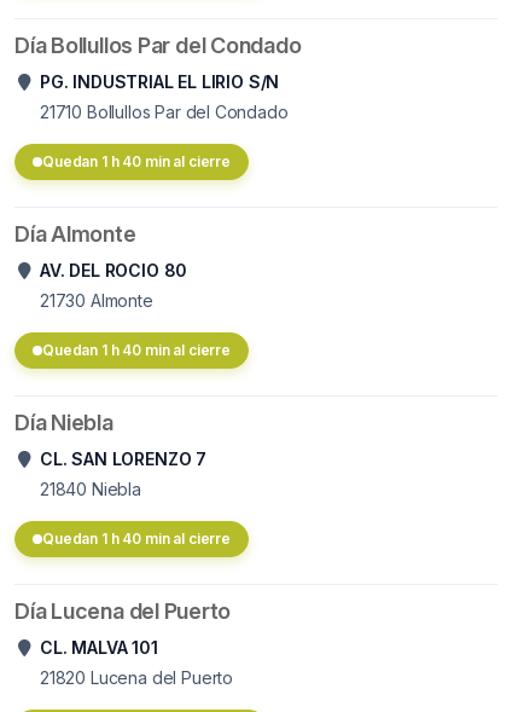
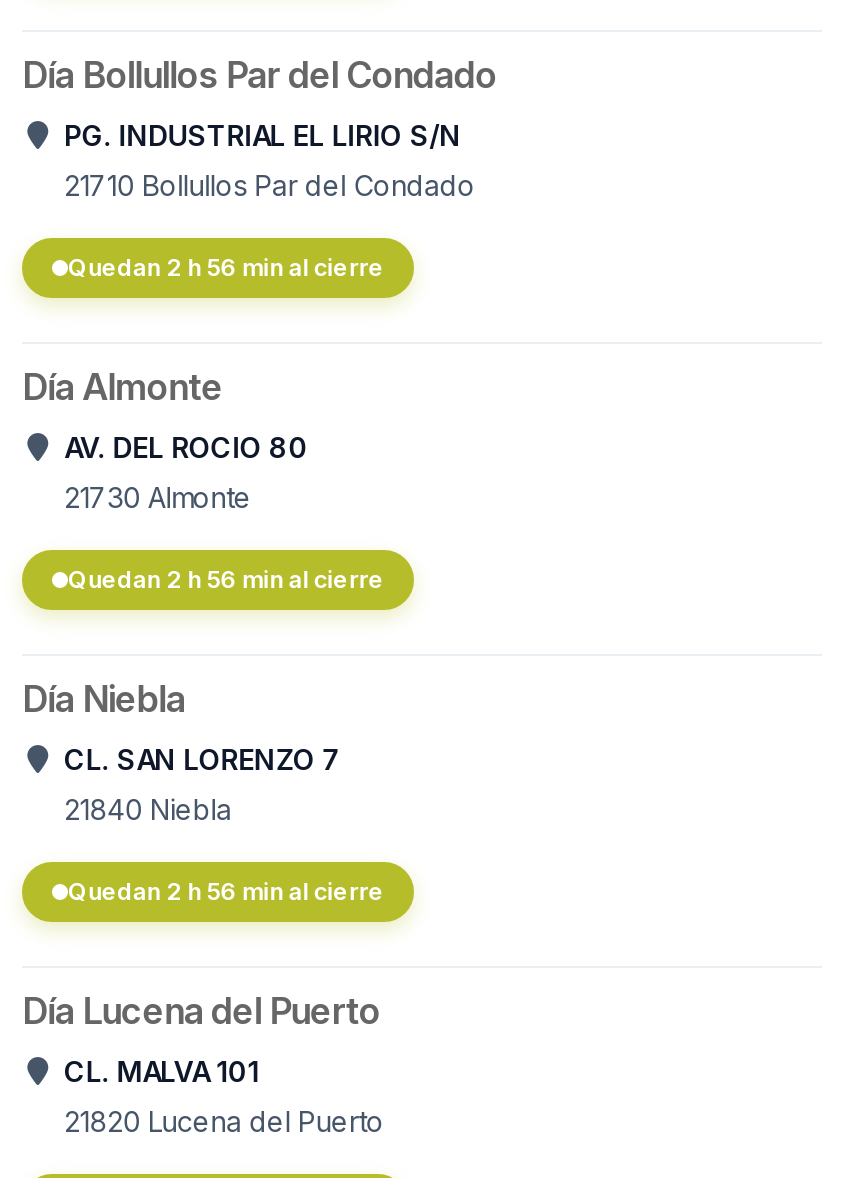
[42,152,231,170] Quedan 1 h 40 min al cierre -> [68,252,384,282] Quedan 2 h 56 min al cierre
[42,341,231,359] Quedan 1 h 40 min al cierre -> [68,564,384,594] Quedan 2 h 56 min al cierre
[42,529,231,548] Quedan 1 h 40 min al cierre -> [68,876,384,906] Quedan 2 h 56 min al cierre

